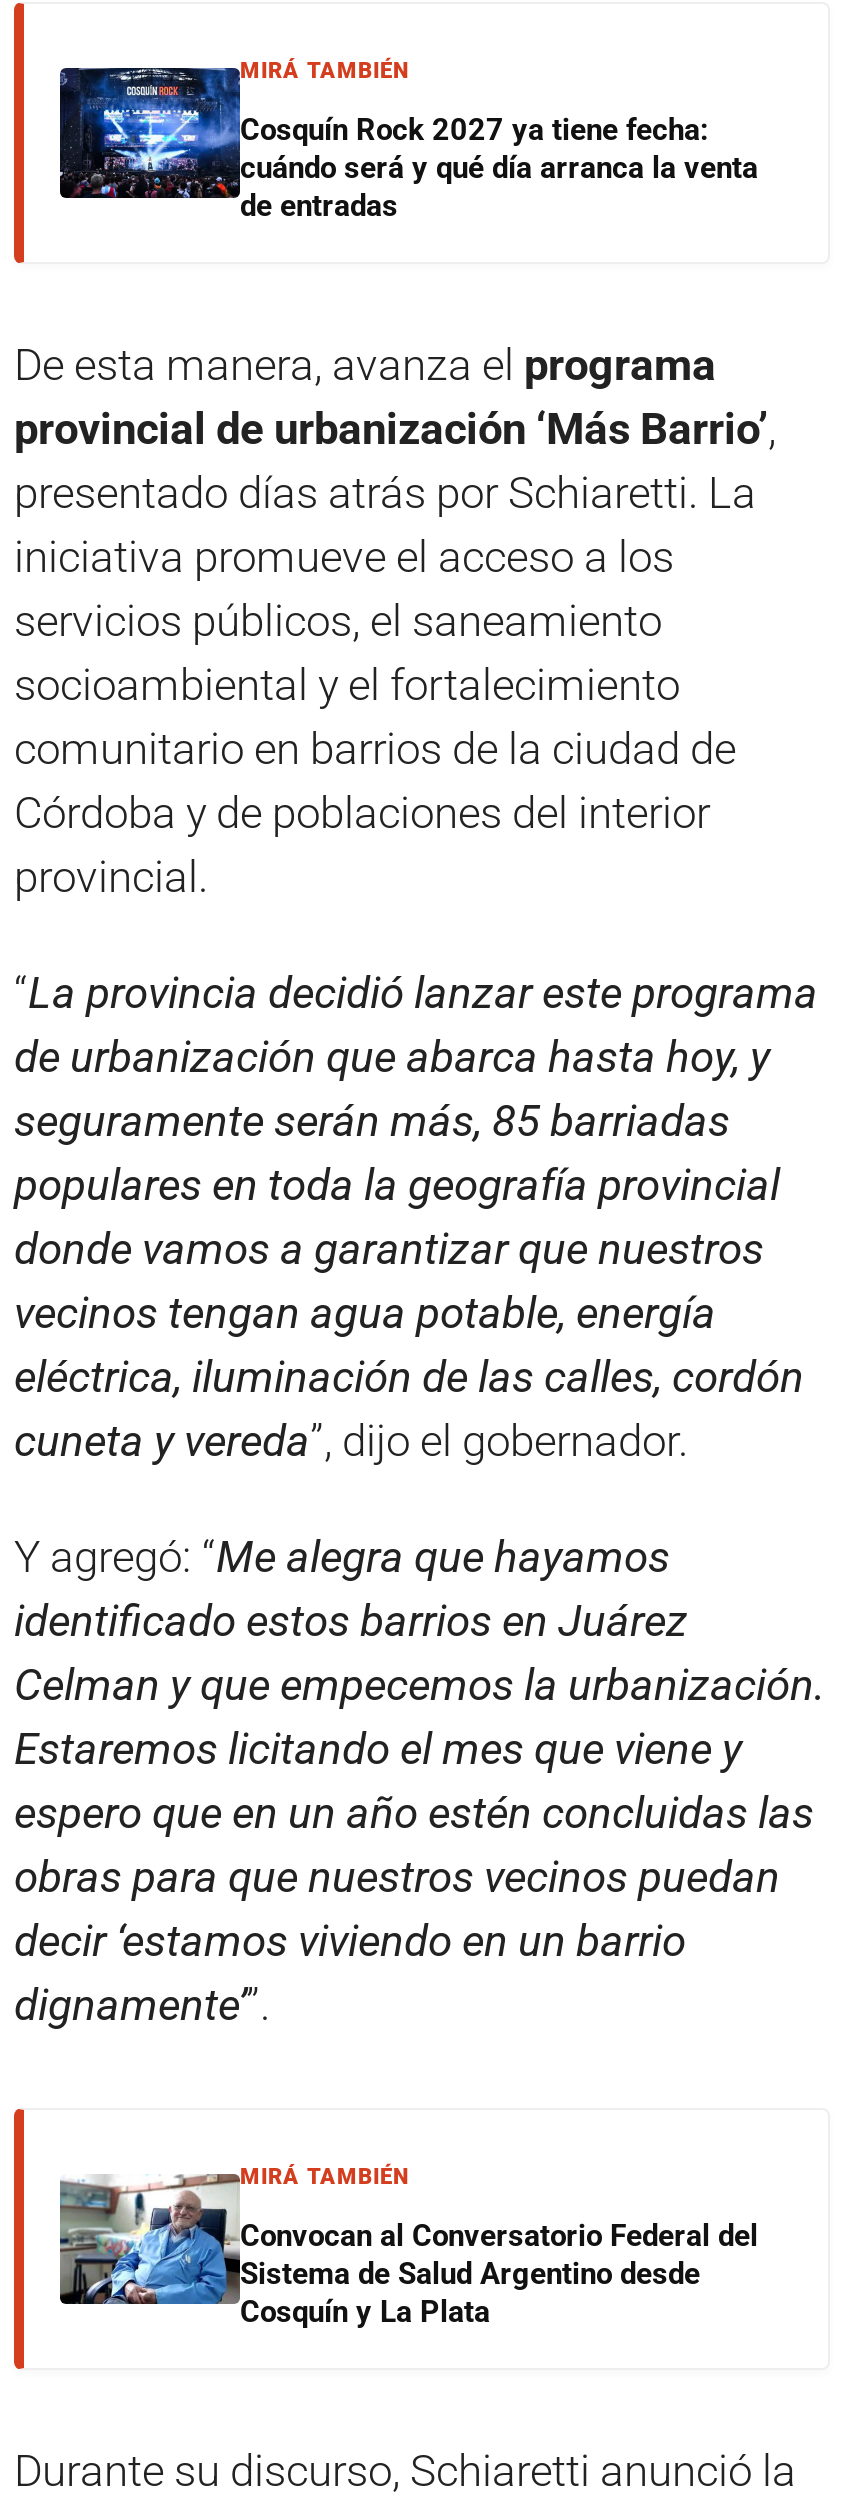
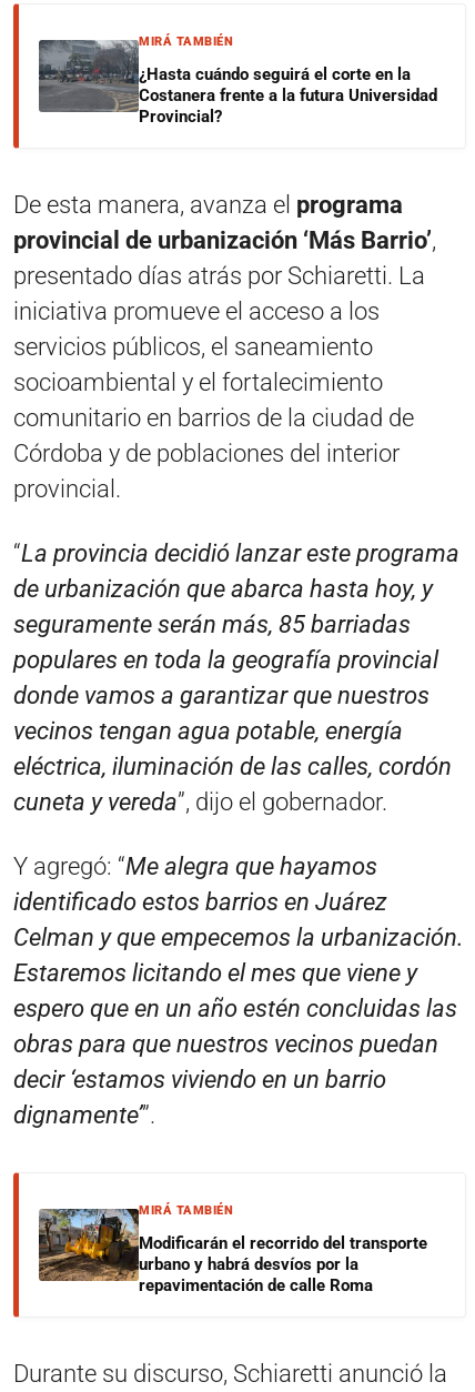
[58,66,758,224] [image] | Cosquín Rock 2027 ya tiene fecha: | cuándo será y qué día arranca la venta | de entradas -> [38,39,437,127] [image] | ¿Hasta cuándo seguirá el corte en la | Costanera frente a la futura Universidad | Provincial?
[58,2172,758,2330] [image] | Convocan al Conversatorio Federal del | Sistema de Salud Argentino desde | Cosquín y La Plata -> [38,1208,427,1295] [image] | Modificarán el recorrido del transporte | urbano y habrá desvíos por la | repavimentación de calle Roma

